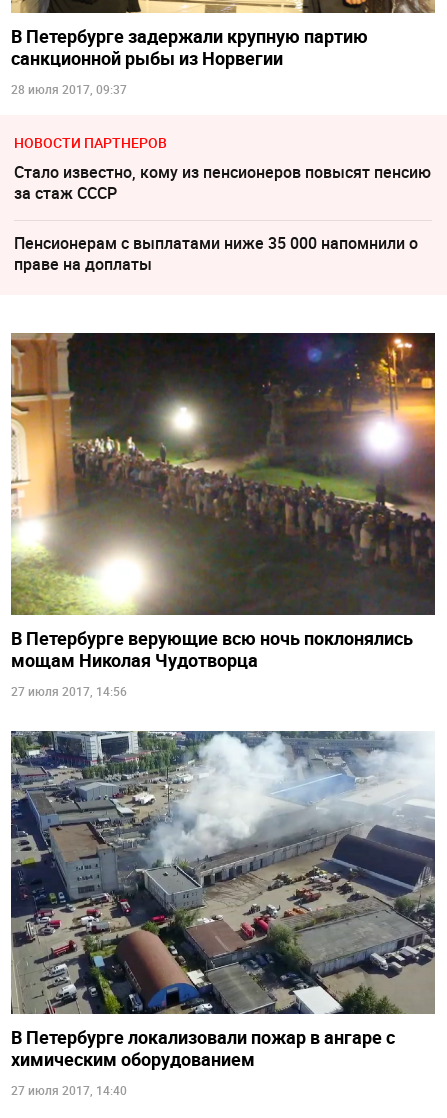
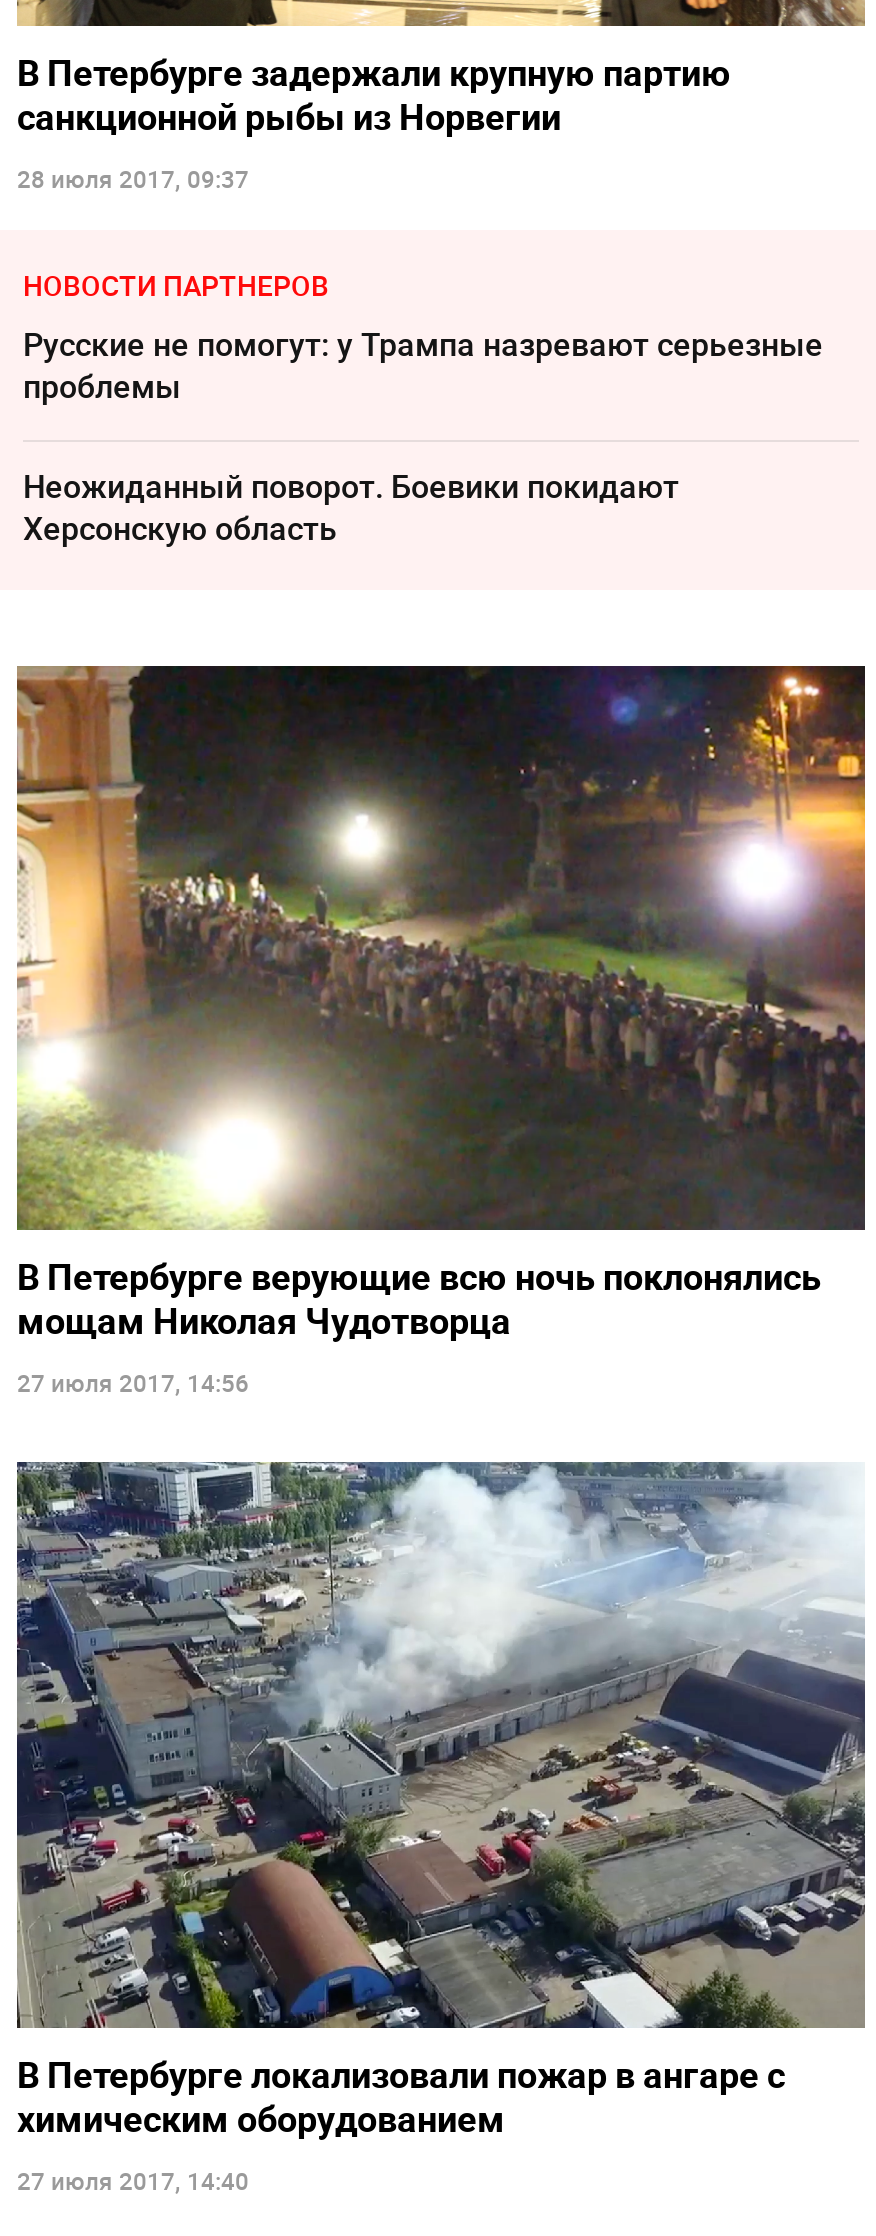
[14,161,431,204] Стало известно, кому из пенсионеров повысят пенсию | за стаж СССР -> [23,322,823,408] Русские не помогут: у Трампа назревают серьезные | проблемы
[14,232,418,275] Пенсионерам с выплатами ниже 35 000 напомнили о | праве на доплаты -> [23,464,679,550] Неожиданный поворот. Боевики покидают | Херсонскую область

